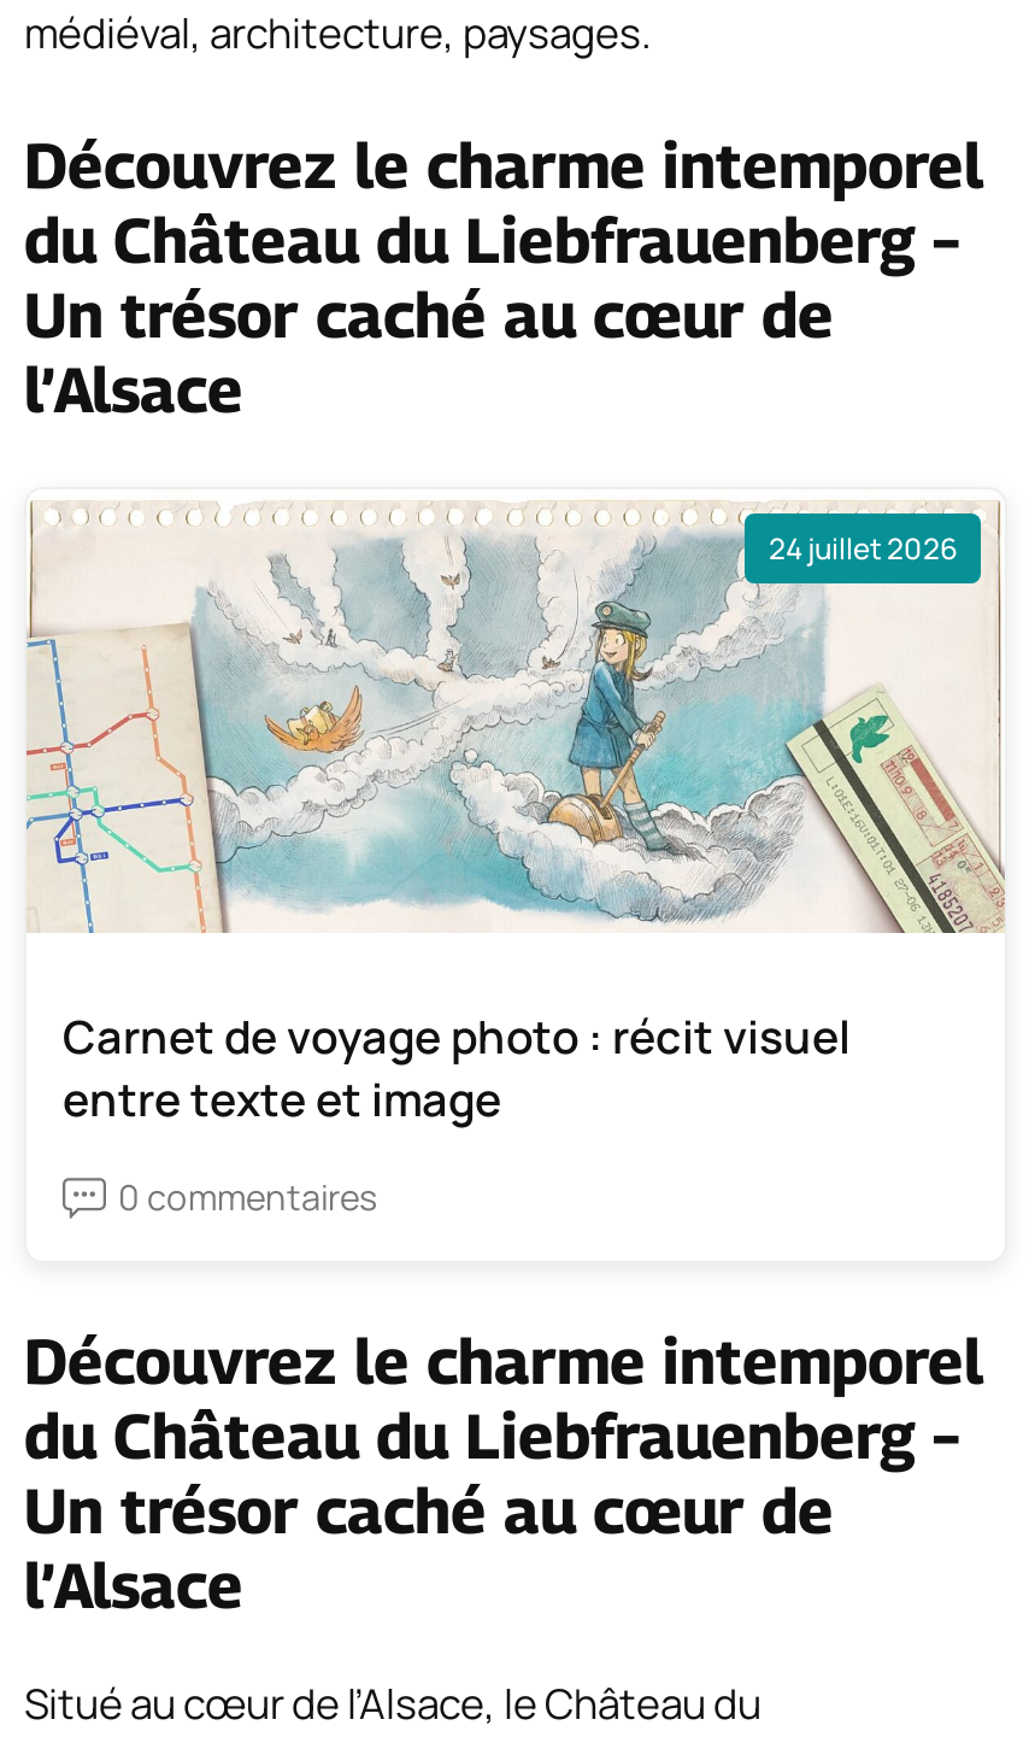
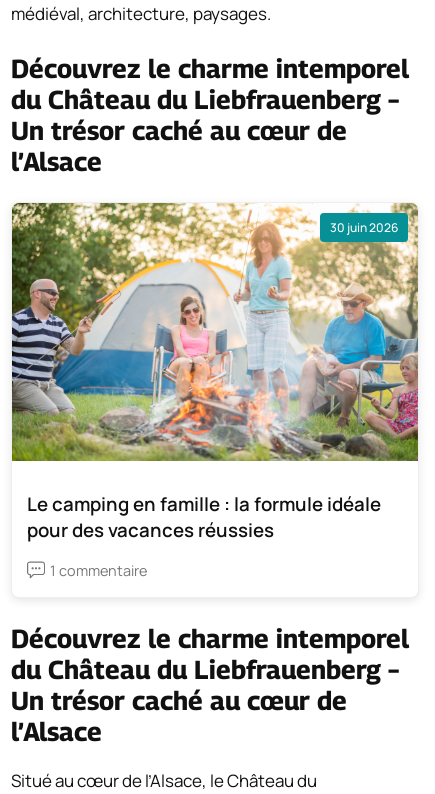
[27,489,1005,933] [image] | 24 juillet 2026 -> [11,202,419,462] [image] | 30 juin 2026
[63,1006,851,1132] Carnet de voyage photo : récit visuel | entre texte et image -> [27,491,381,543] Le camping en famille : la formule idéale | pour des vacances réussies
[118,1175,378,1221] 0 commentaires -> [50,561,147,580] 1 commentaire

